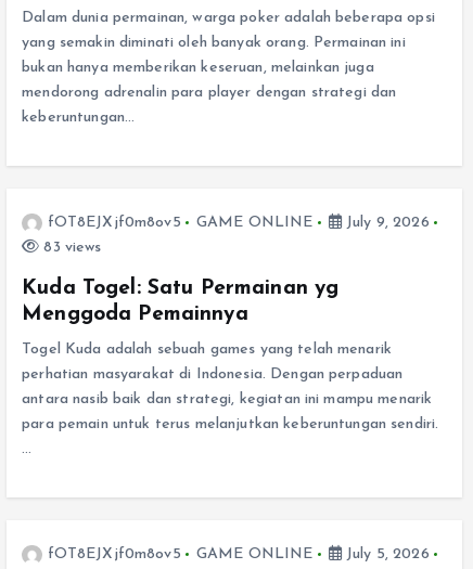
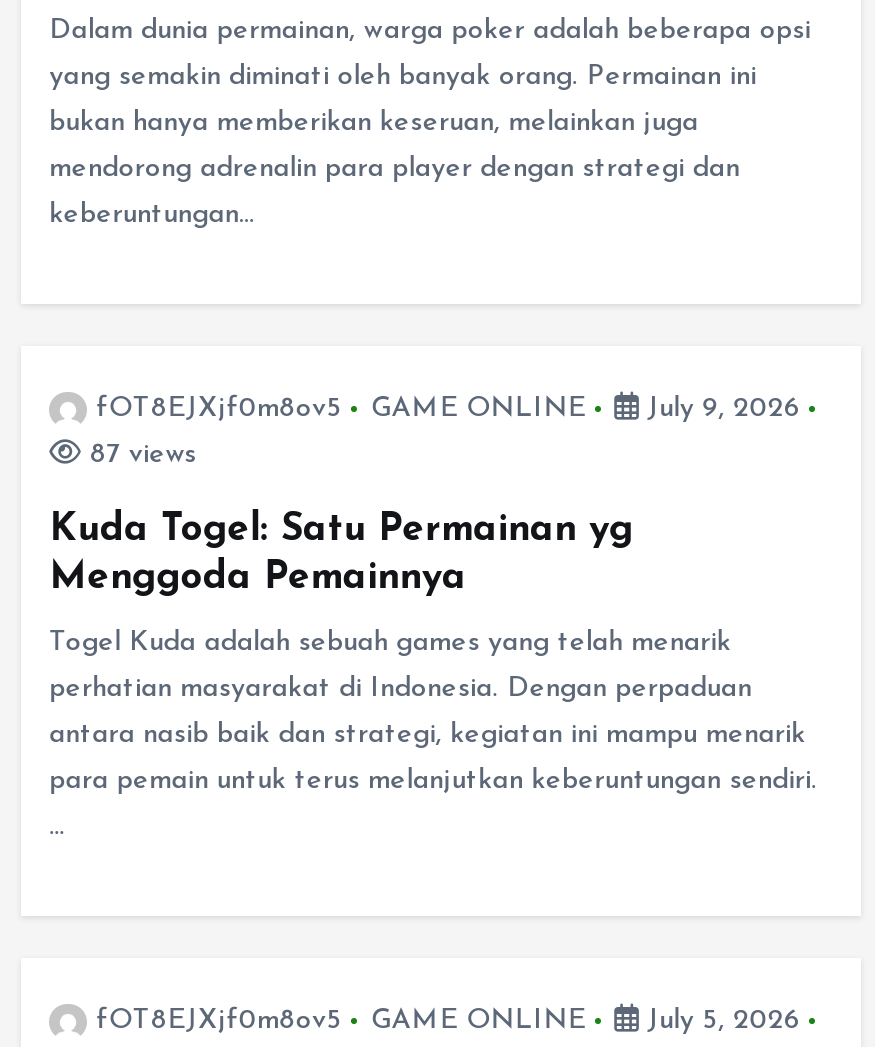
[39,239,102,256] 83 views -> [82,440,196,470] 87 views

